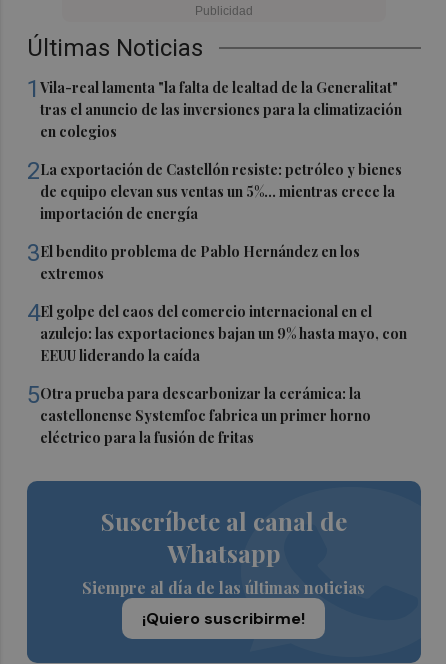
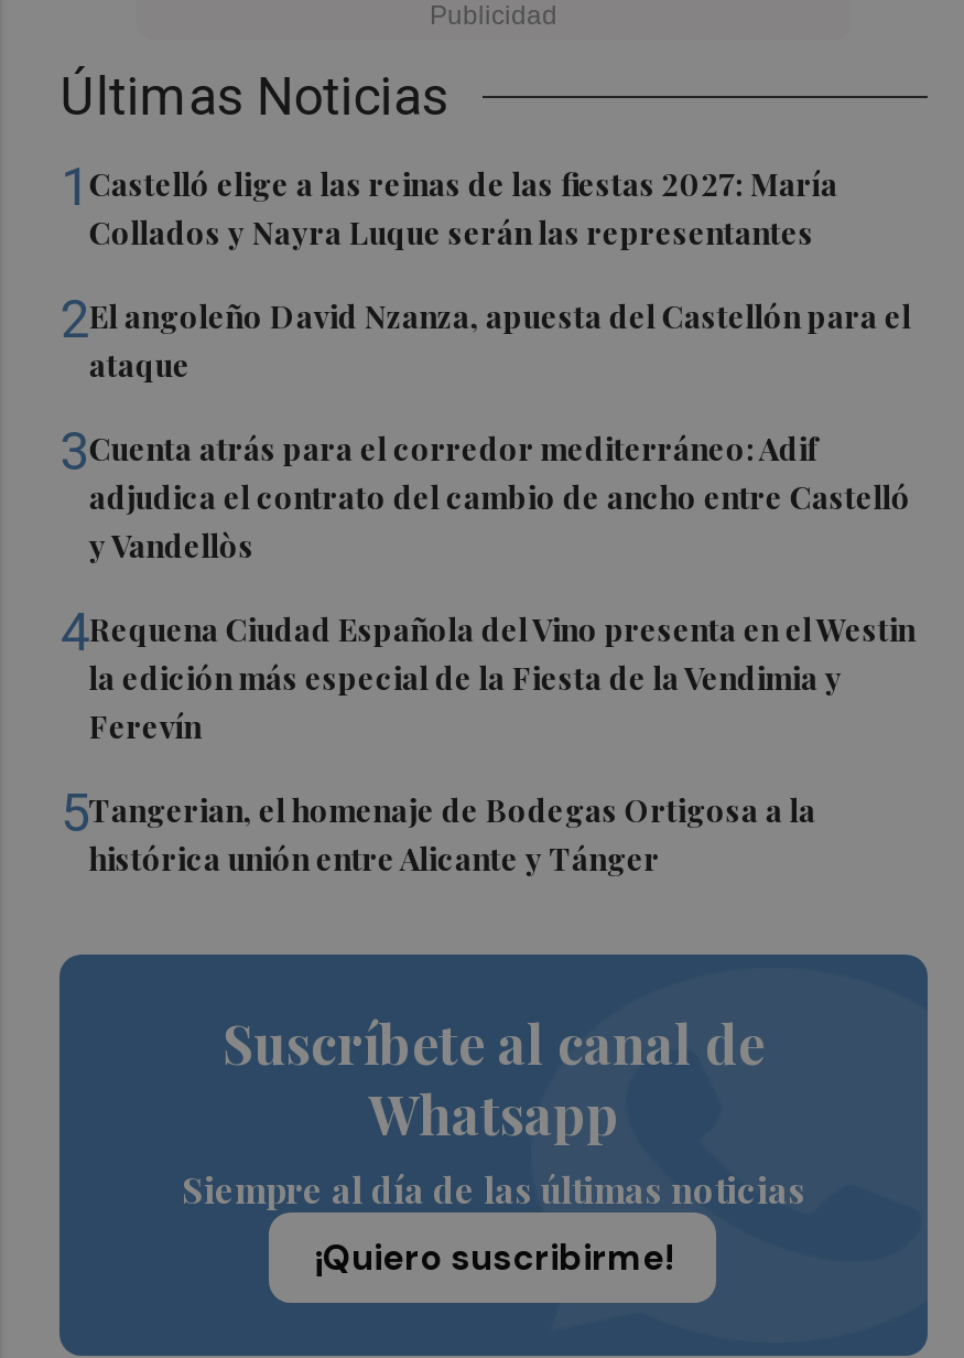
[27,75,402,141] 1 Vila-real lamenta "la falta de lealtad de la Generalitat" | tras el anuncio de las inversiones para la climatización | en colegios -> [60,156,838,253] 1 Castelló elige a las reinas de las fiestas 2027: María | Collados y Nayra Luque serán las representantes
[27,157,402,223] 2La exportación de Castellón resiste: petróleo y bienes | de equipo elevan sus ventas un 5%... mientras crece la | importación de energía -> [60,288,911,385] 2El angoleño David Nzanza, apuesta del Castellón para el | ataque
[27,239,360,283] 3El bendito problema de Pablo Hernández en los | extremos -> [60,421,911,566] 3Cuenta atrás para el corredor mediterráneo: Adif | adjudica el contrato del cambio de ancho entre Castelló | y Vandellòs
[27,299,407,365] 4El golpe del caos del comercio internacional en el | azulejo: las exportaciones bajan un 9% hasta mayo, con | EEUU liderando la caída -> [60,601,915,747] 4Requena Ciudad Española del Vino presenta en el Westin | la edición más especial de la Fiesta de la Vendimia y | Ferevín
[27,381,371,447] 5Otra prueba para descarbonizar la cerámica: la | castellonense Systemfoc fabrica un primer horno | eléctrico para la fusión de fritas -> [60,782,816,879] 5Tangerian, el homenaje de Bodegas Ortigosa a la | histórica unión entre Alicante y Tánger

